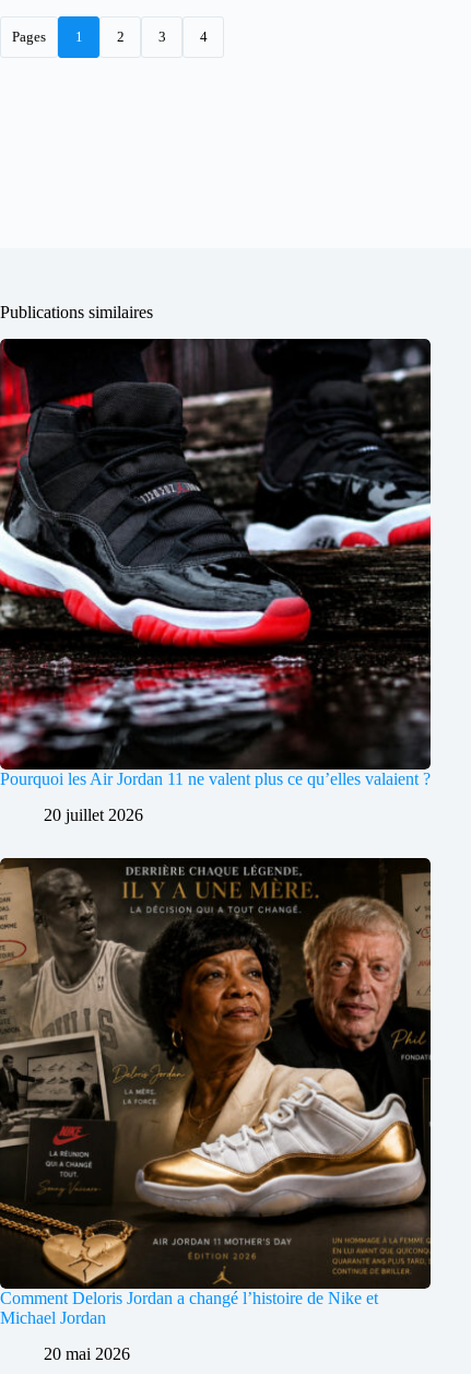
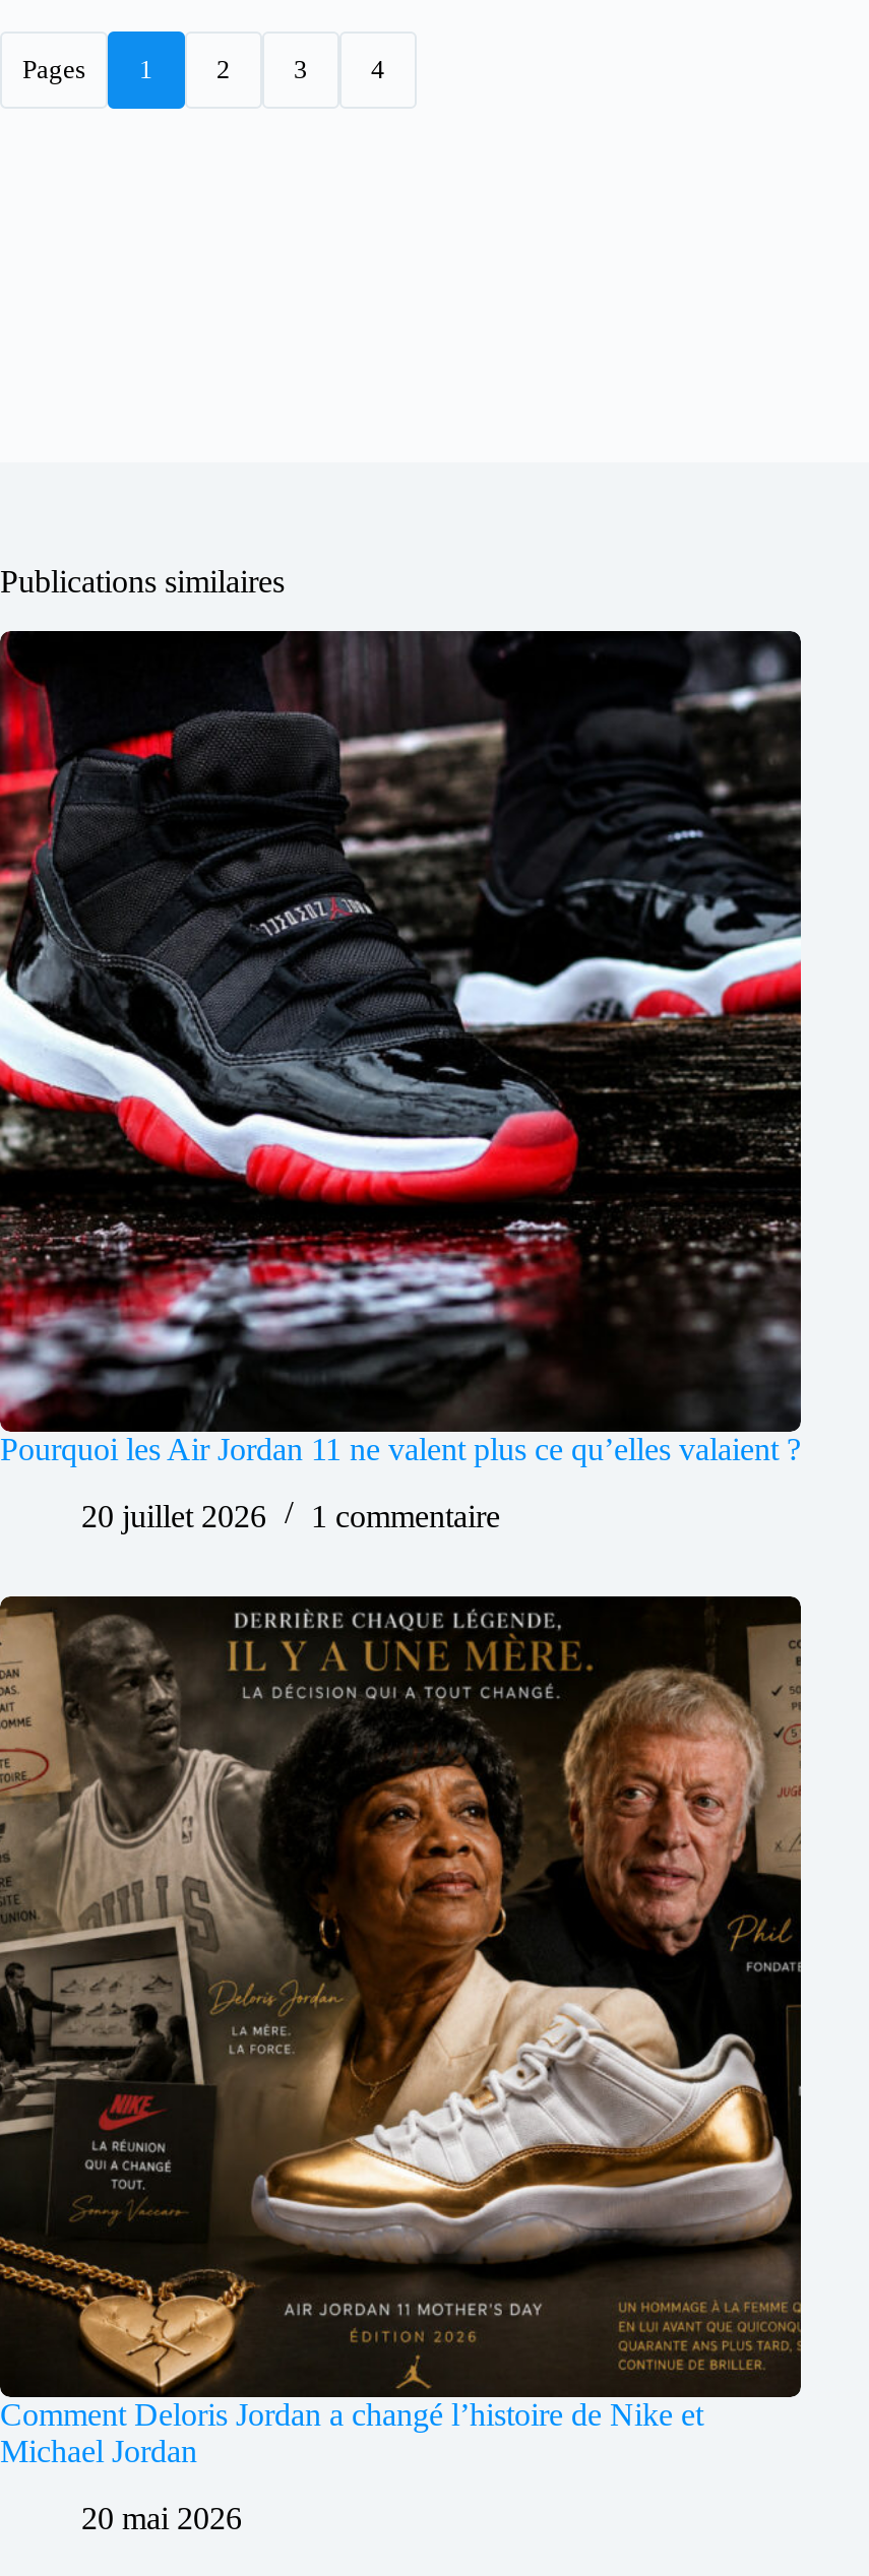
none -> [311,1499,500,1534] 1 commentaire

